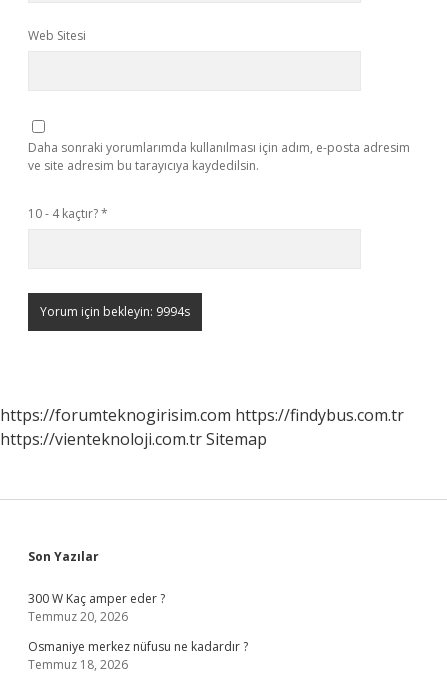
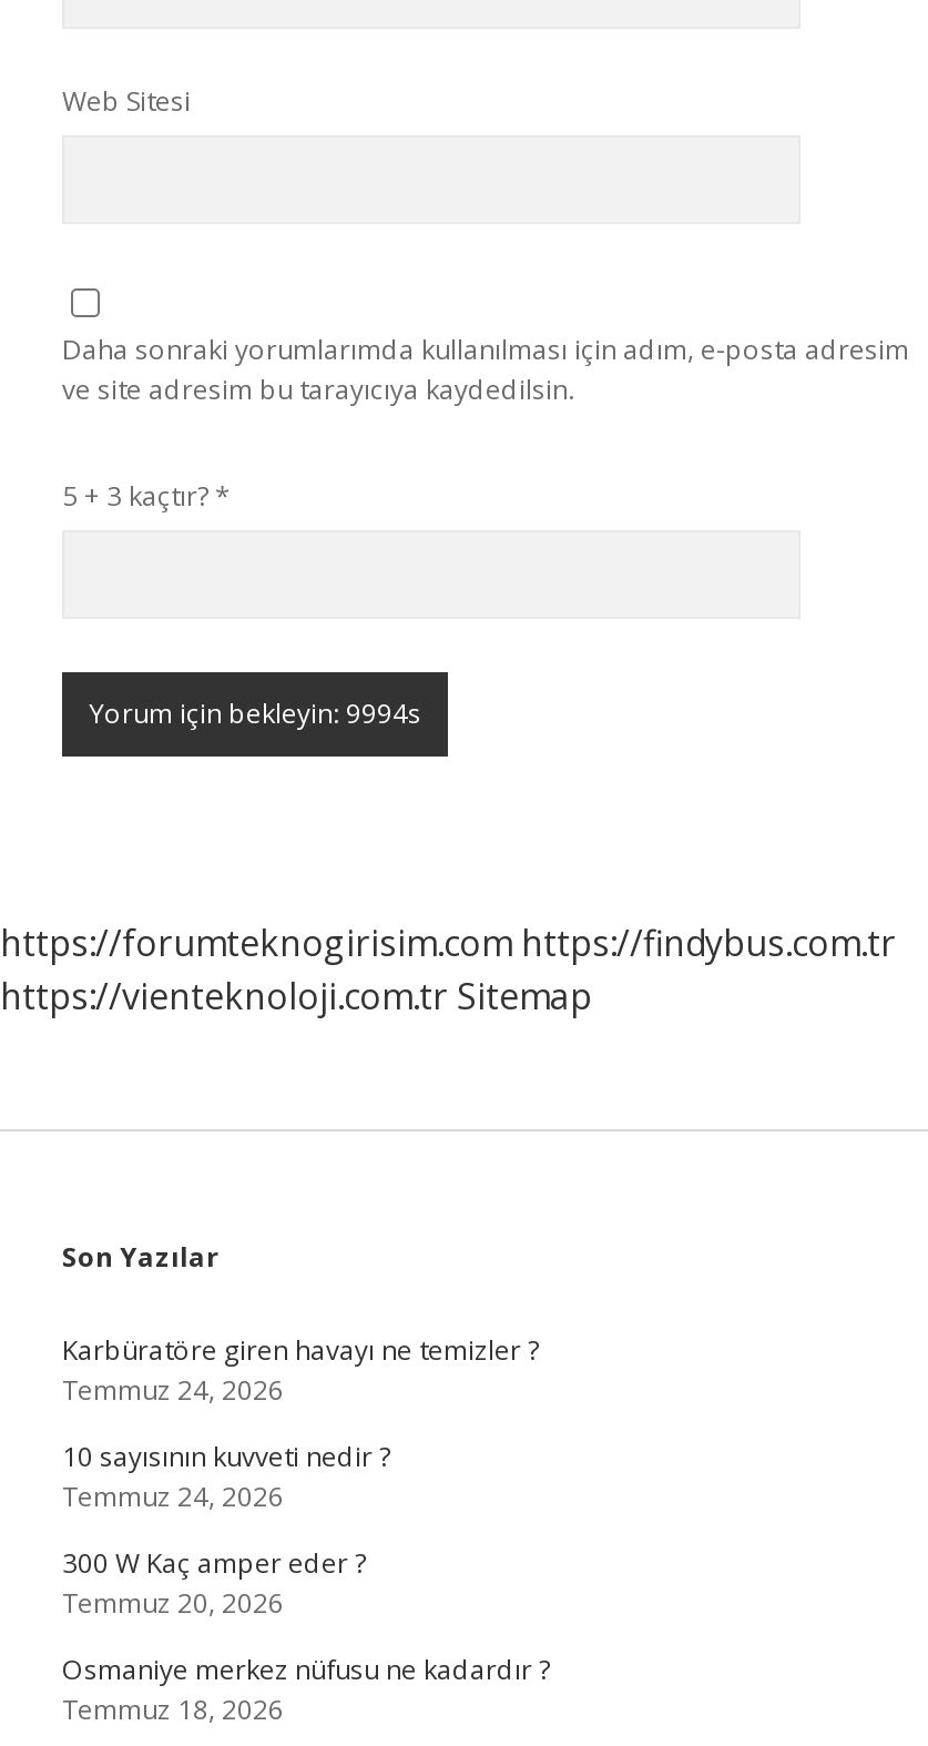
[28,205,108,222] 10 - 4 kaçtır? * -> [62,477,231,515] 5 + 3 kaçtır? *
none -> [62,1331,539,1515] Karbüratöre giren havayı ne temizler ? | Temmuz 24, 2026 | 10 sayısının kuvveti nedir ? | Temmuz 24, 2026

